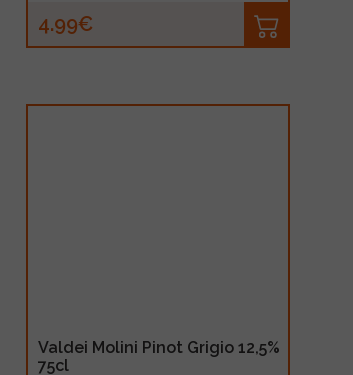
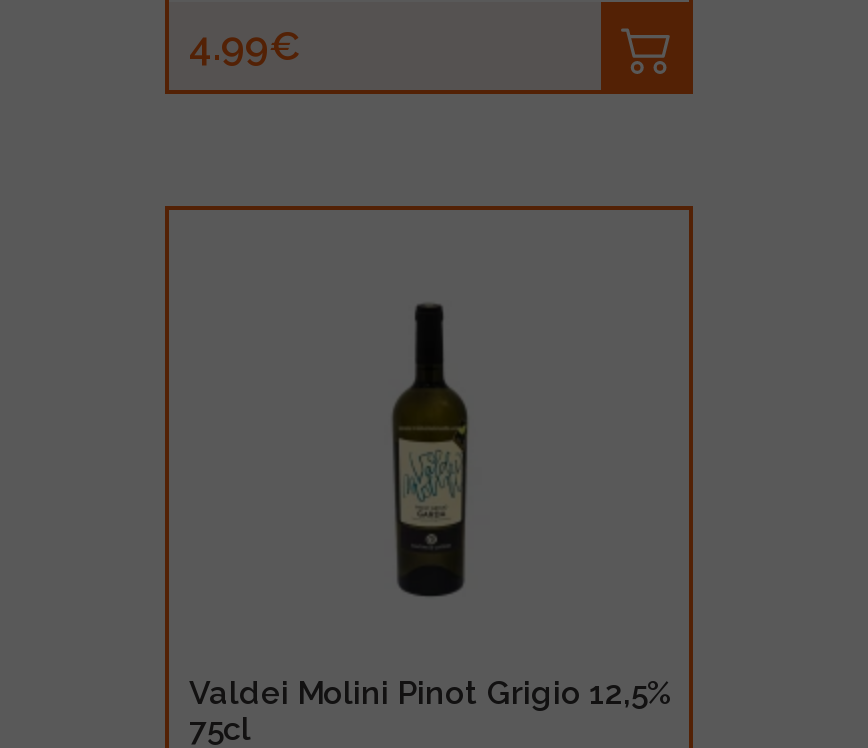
none -> [391,302,469,598] [image]

